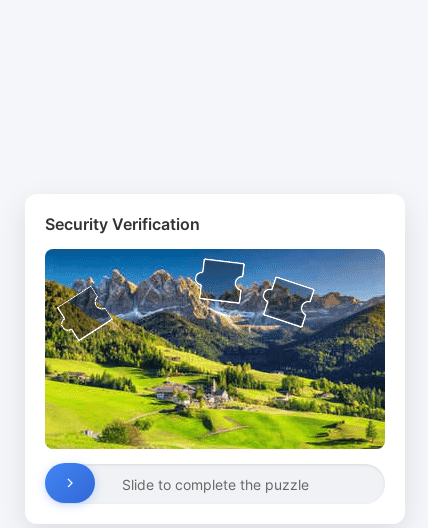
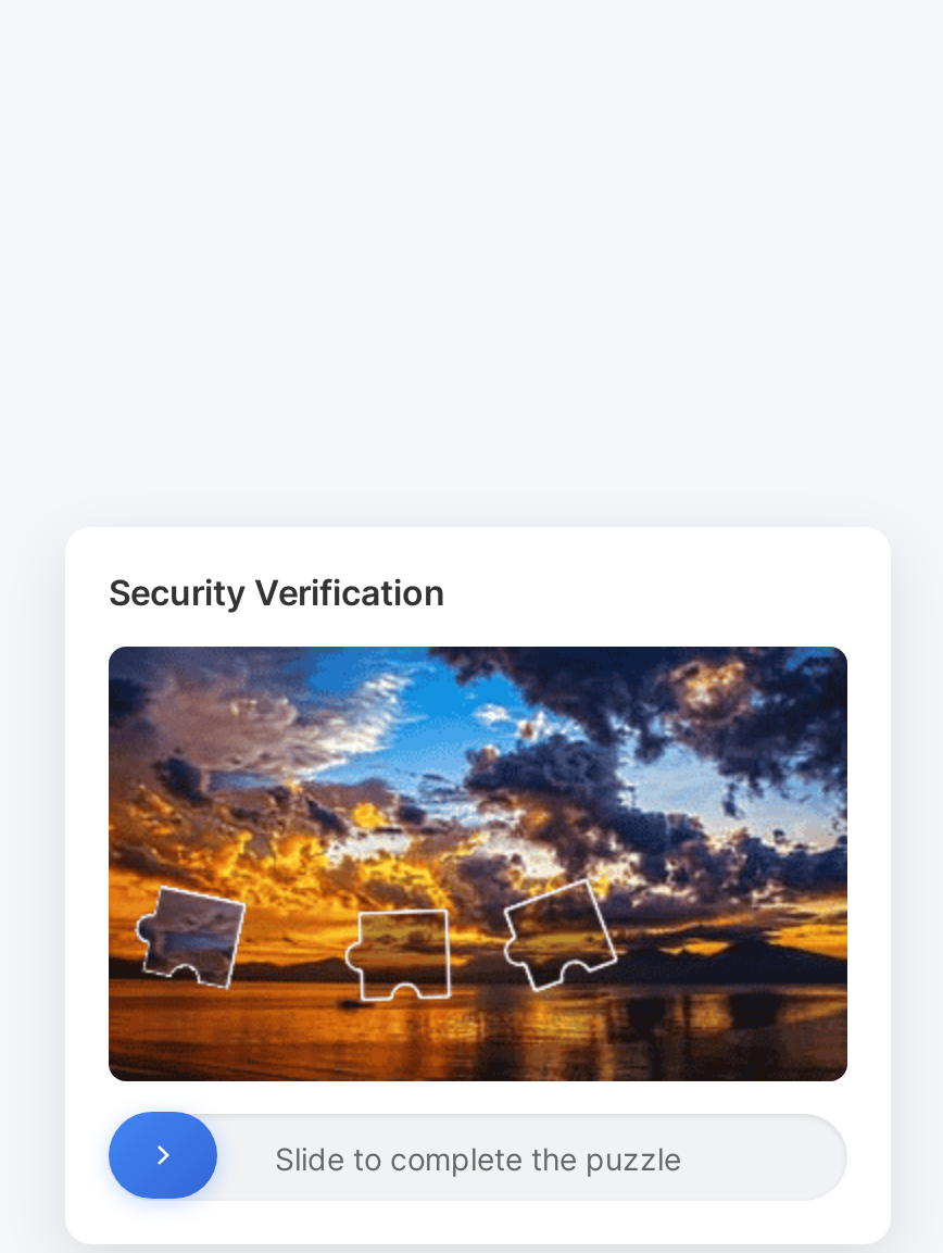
[44,248,386,450] [image] -> [106,644,850,1083] [image]

